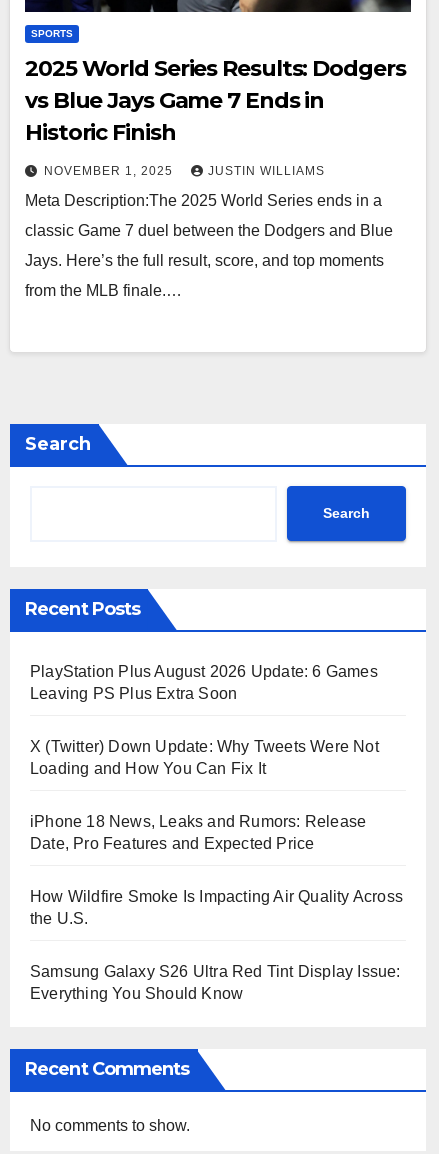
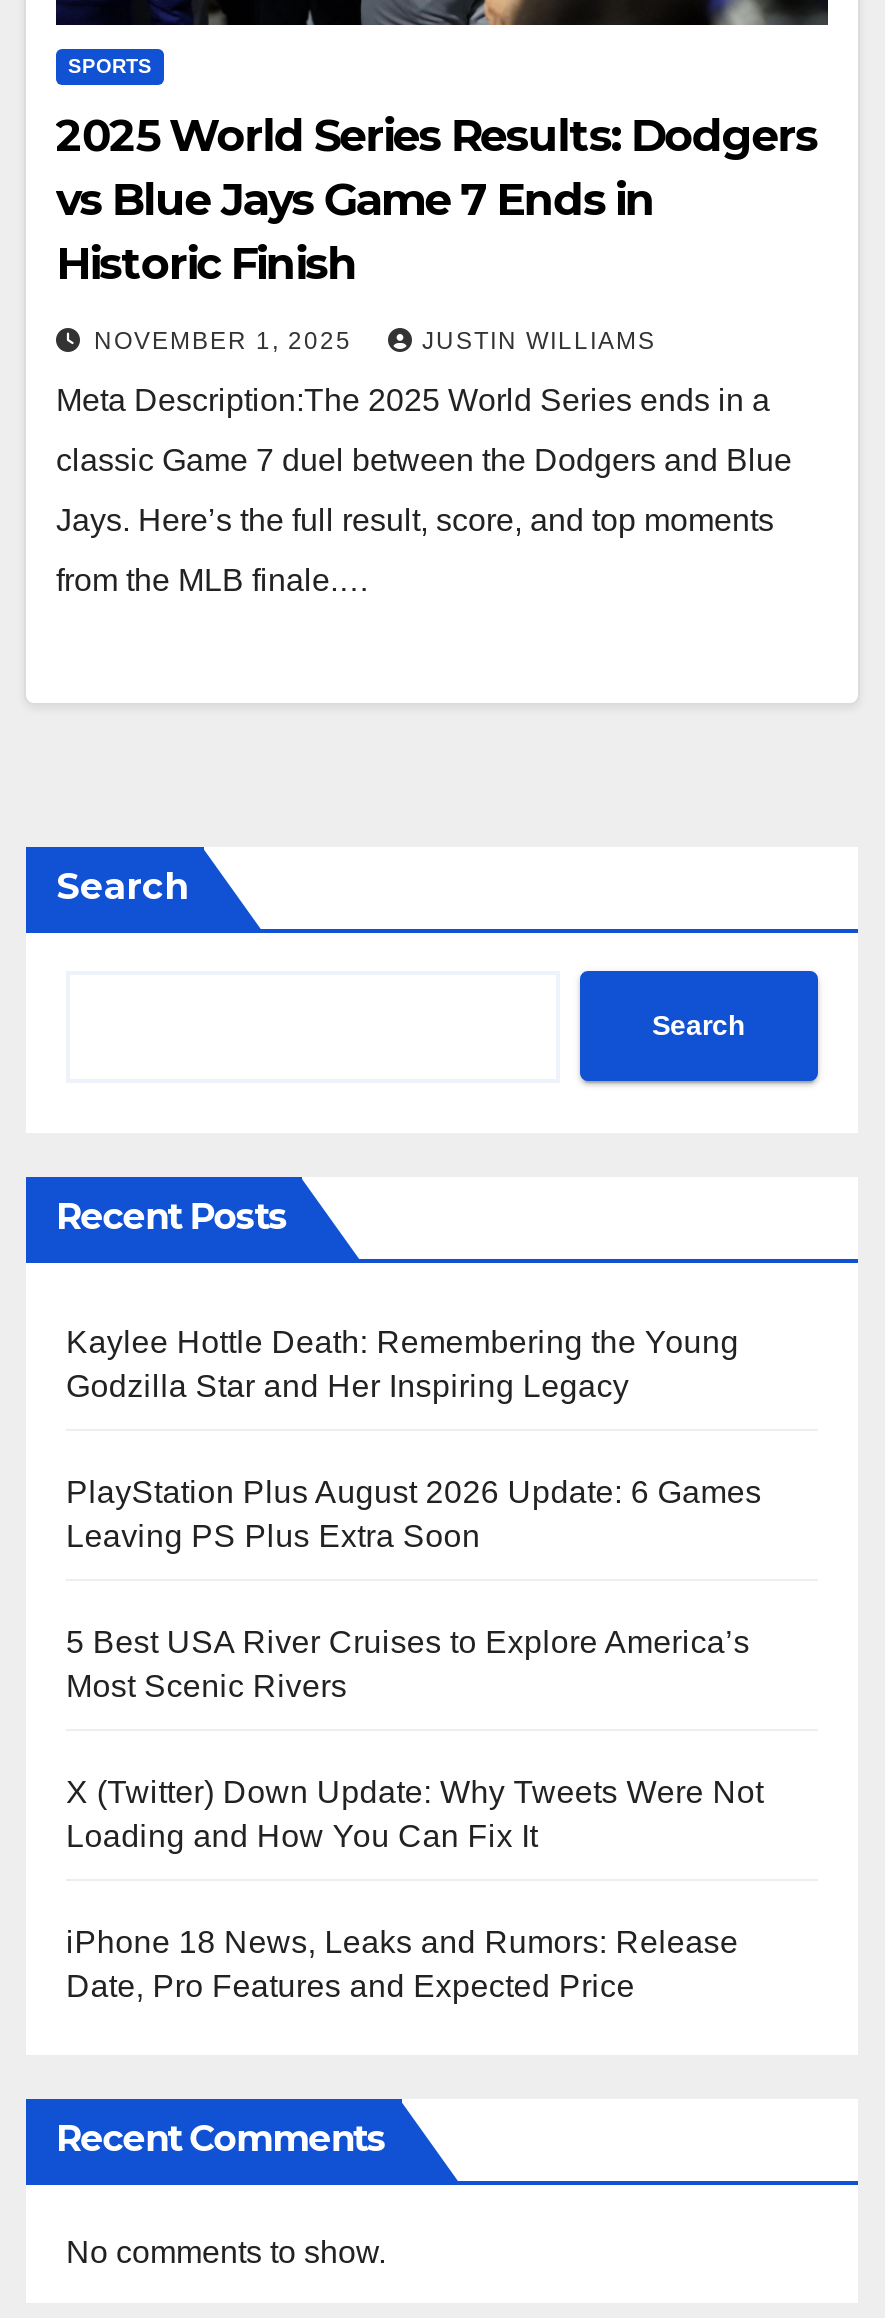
none -> [66,1325,739,1403] Kaylee Hottle Death: Remembering the Young | Godzilla Star and Her Inspiring Legacy
moved [30,663,378,702] -> [66,1475,762,1553]: PlayStation Plus August 2026 Update: 6 Games | Leaving PS Plus Extra Soon
none -> [66,1625,750,1703] 5 Best USA River Cruises to Explore America’s | Most Scenic Rivers
moved [30,738,379,852] -> [66,1775,764,2003]: X (Twitter) Down Update: Why Tweets Were Not | Loading and How You Can Fix It | iPhone 18 News, Leaks and Rumors: Release | Date, Pro Features and Expected Price
[30,888,403,1002] How Wildfire Smoke Is Impacting Air Quality Across | the U.S. | Samsung Galaxy S26 Ultra Red Tint Display Issue: | Everything You Should Know -> none

